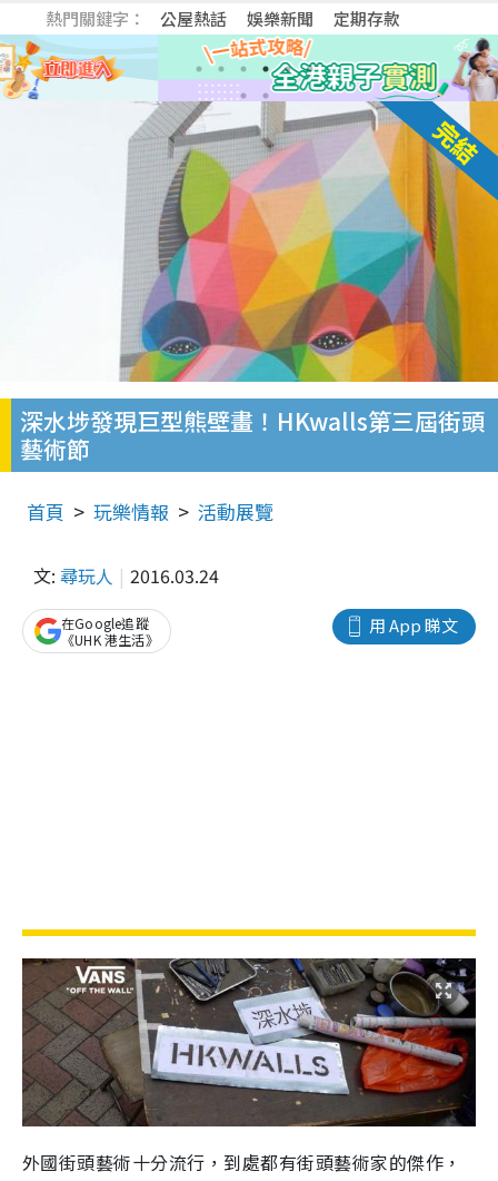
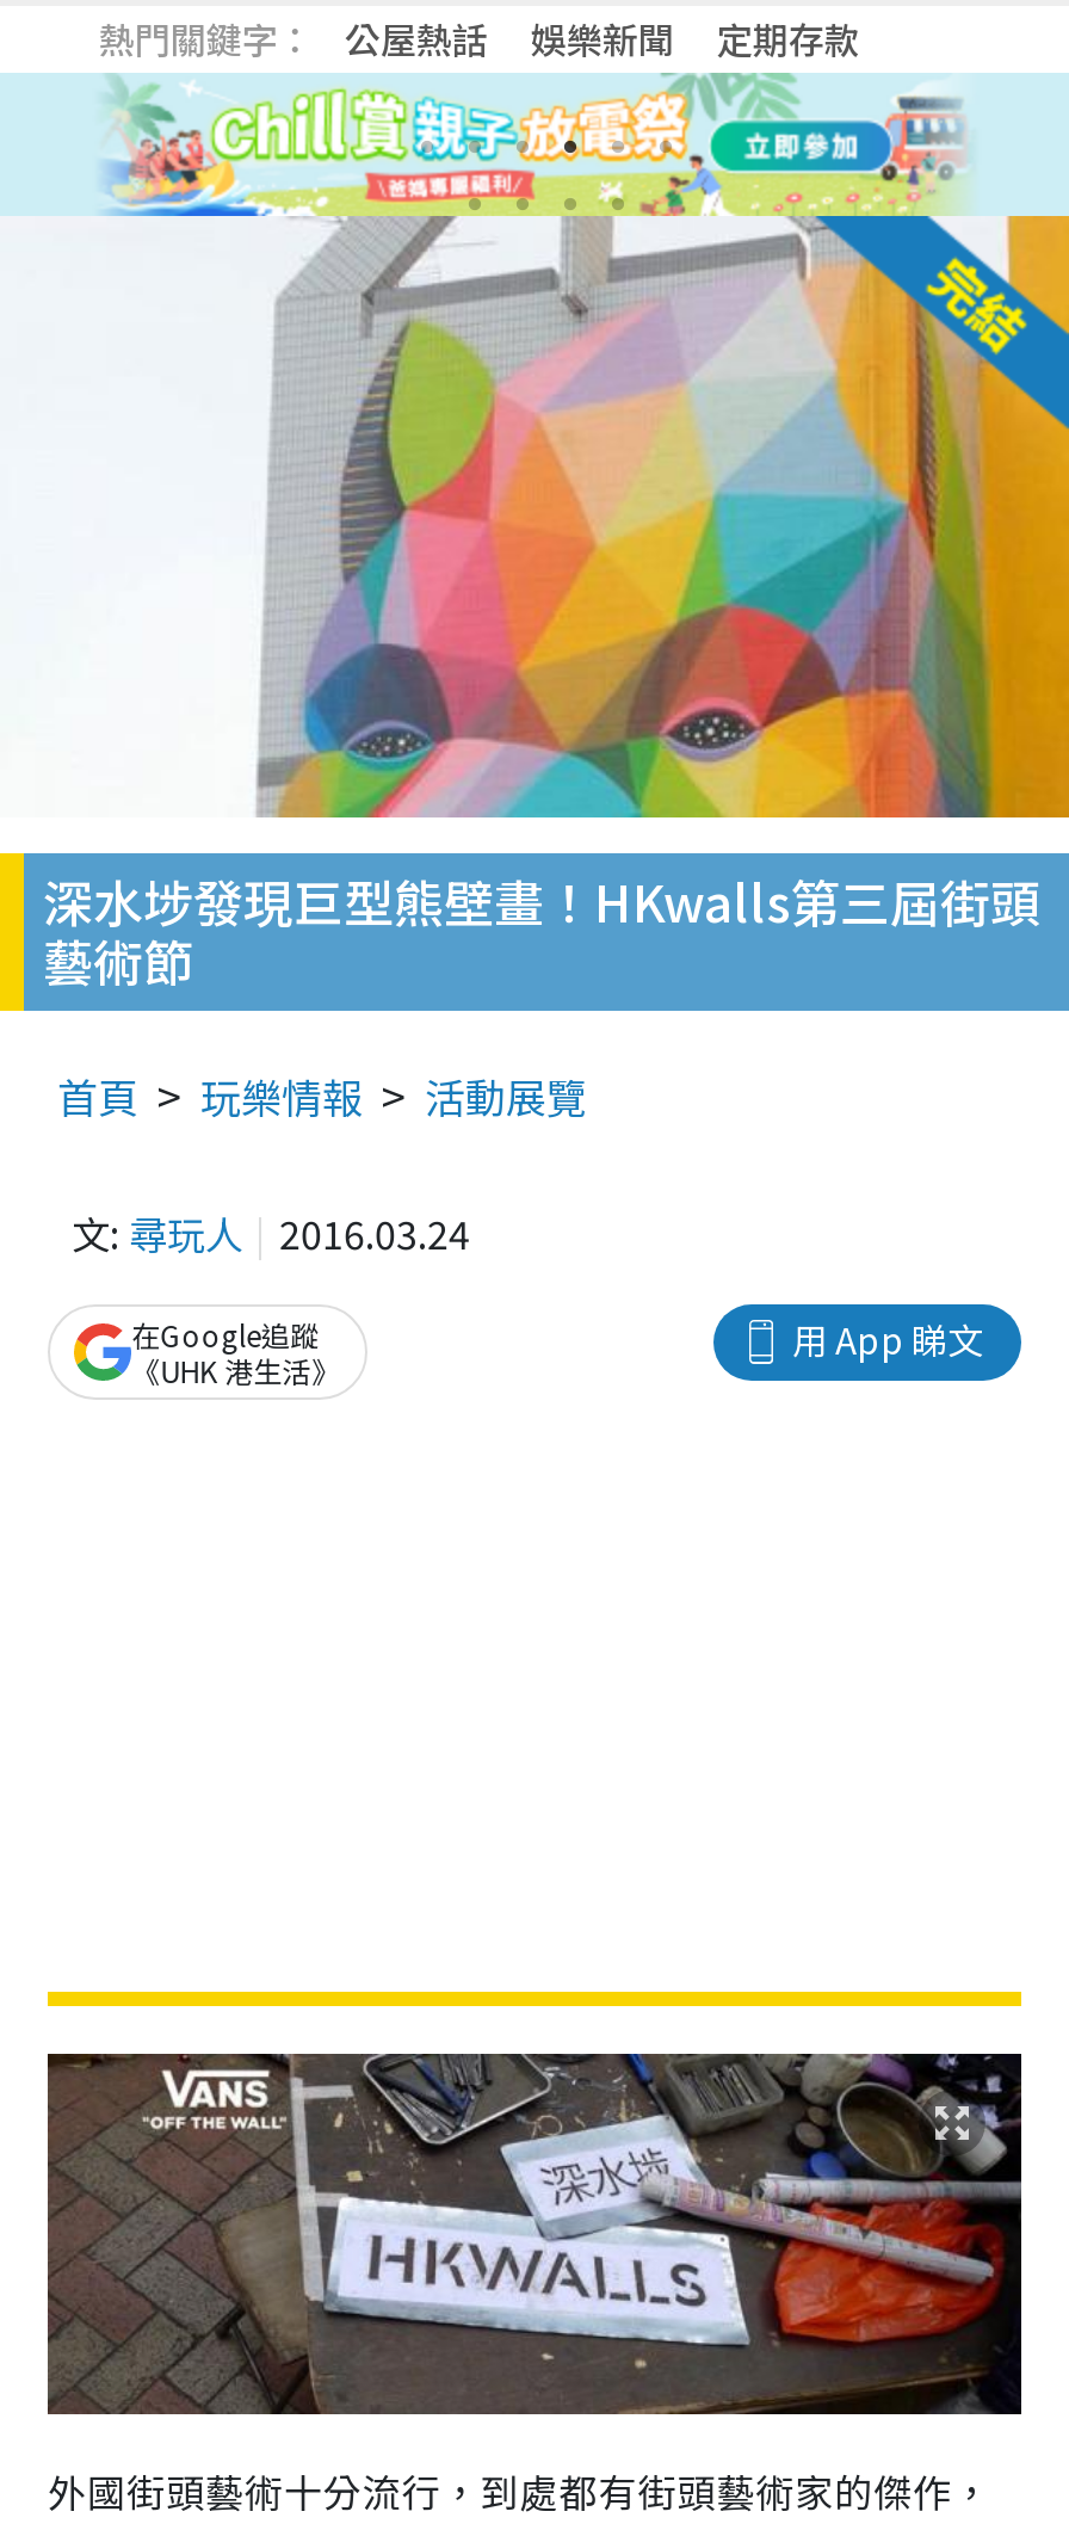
[3,36,495,102] [image] -> [7,73,1062,218] [image]

